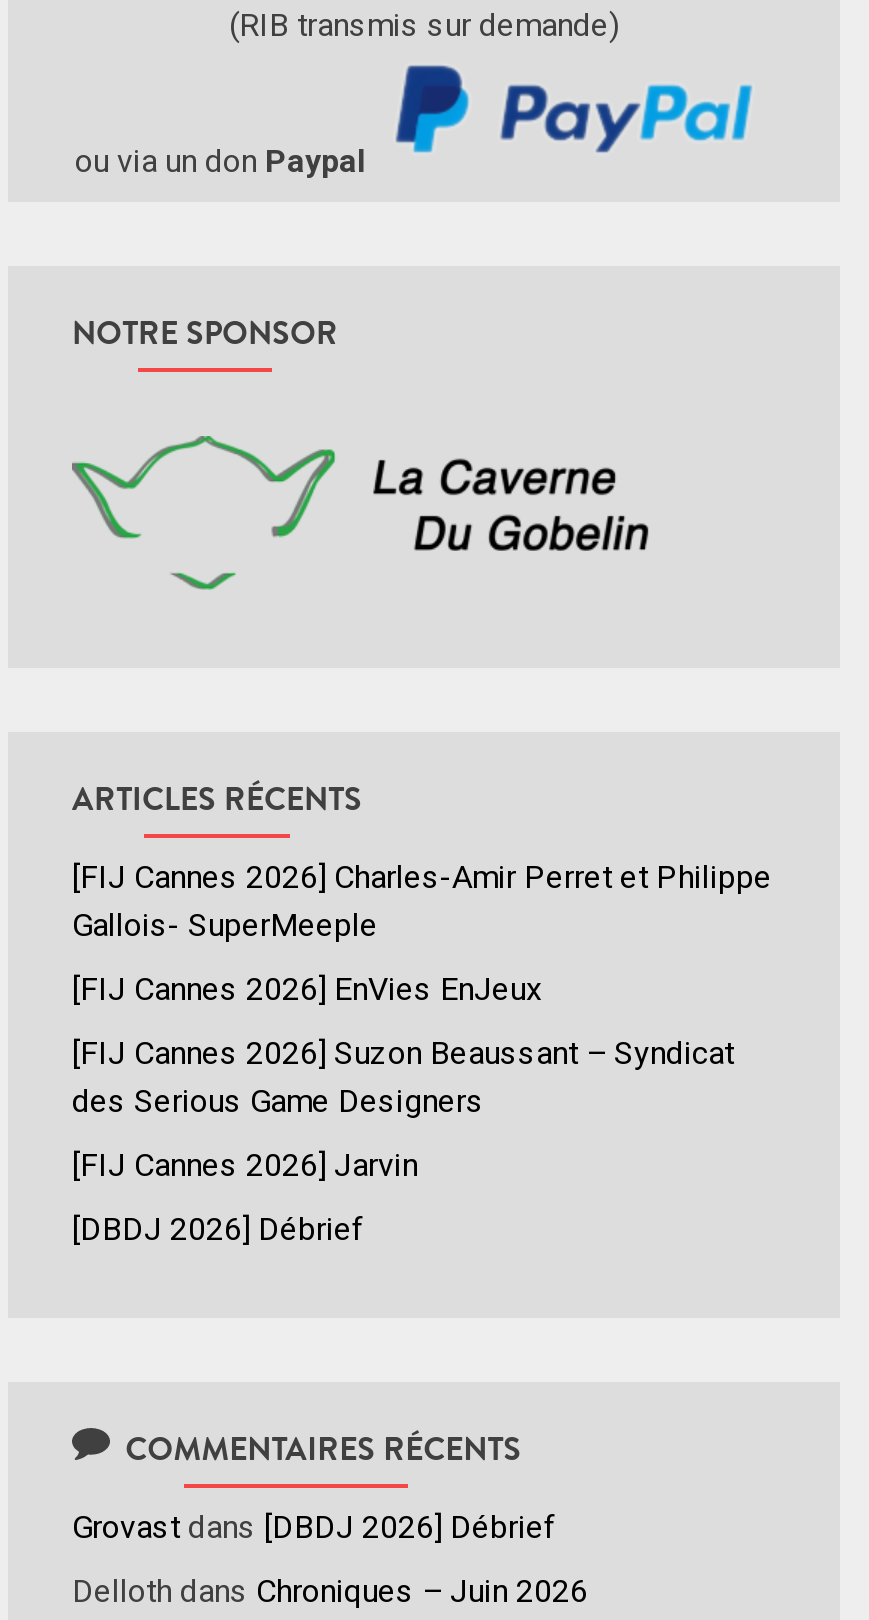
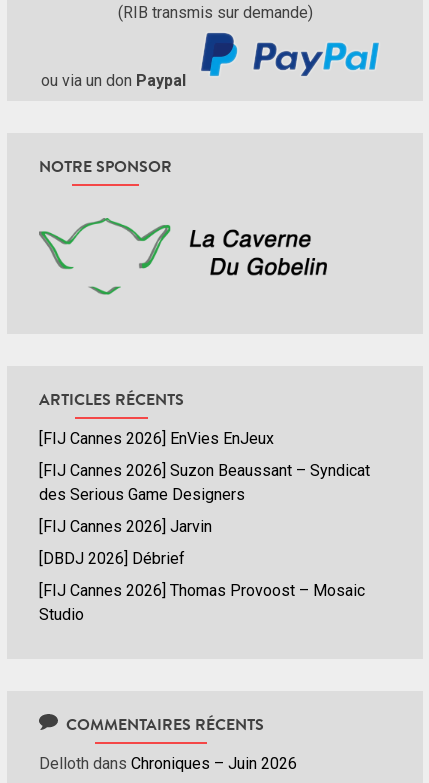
[72,858,772,944] [FIJ Cannes 2026] Charles-Amir Perret et Philippe | Gallois- SuperMeeple -> none
moved [72,970,734,1248] -> [39,429,370,568]: [FIJ Cannes 2026] EnVies EnJeux | [FIJ Cannes 2026] Suzon Beaussant – Syndicat | des Serious Game Designers | [FIJ Cannes 2026] Jarvin | [DBDJ 2026] Débrief
none -> [39,581,365,624] [FIJ Cannes 2026] Thomas Provoost – Mosaic | Studio
[72,1508,556,1546] Grovast dans [DBDJ 2026] Débrief -> none

